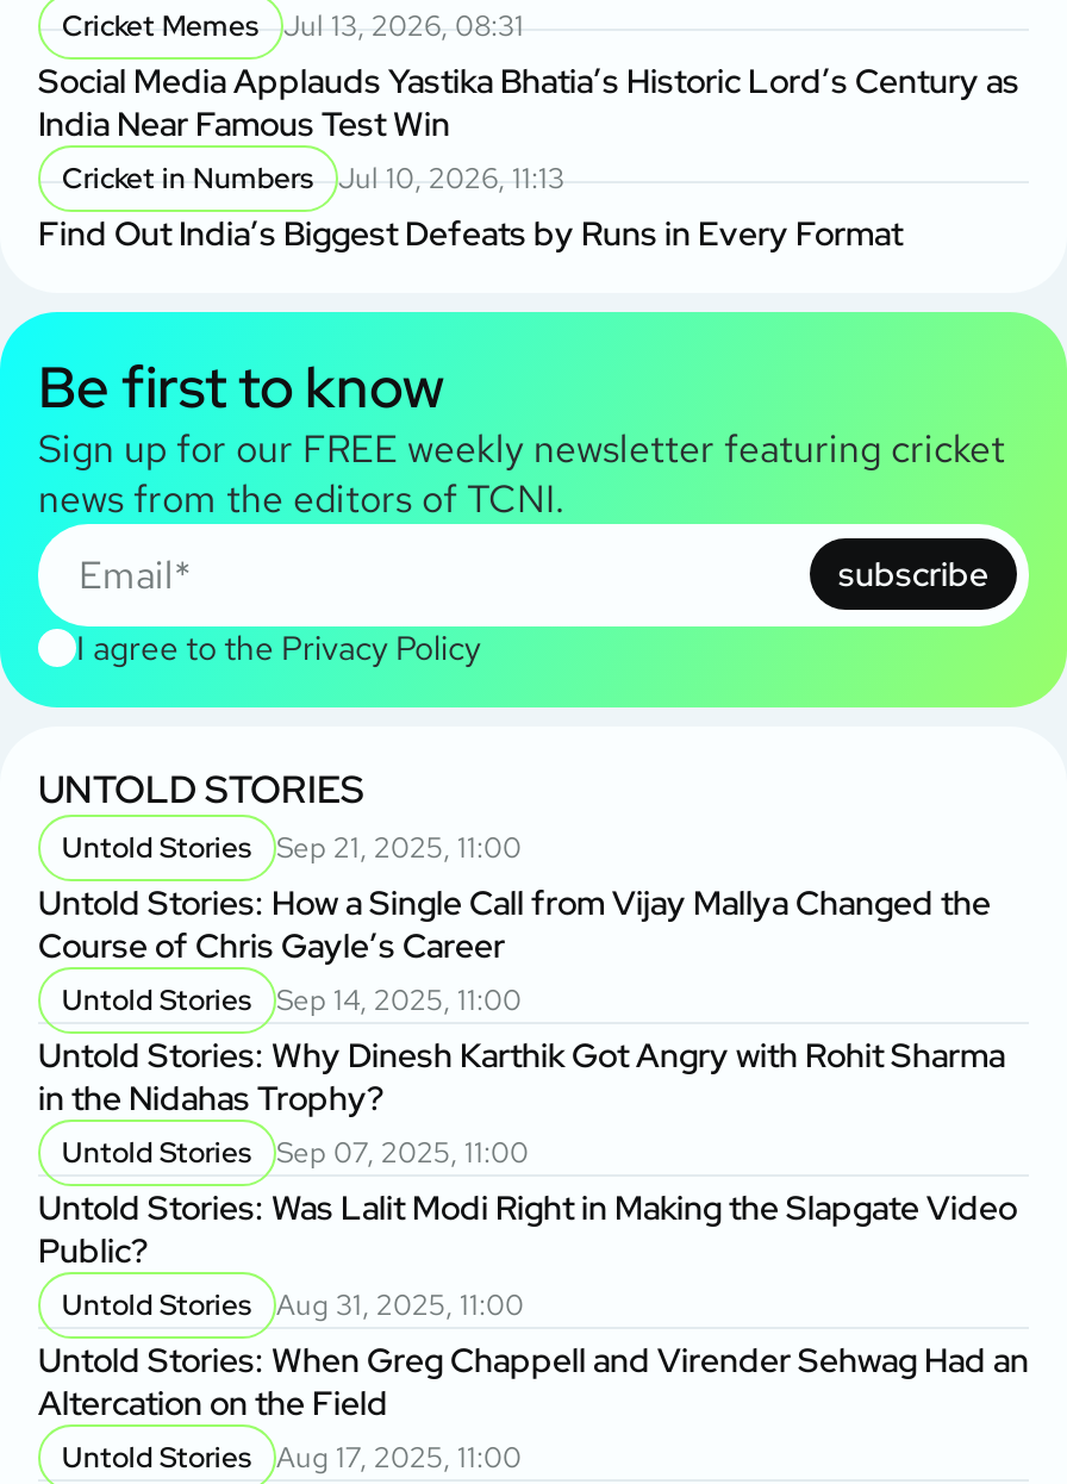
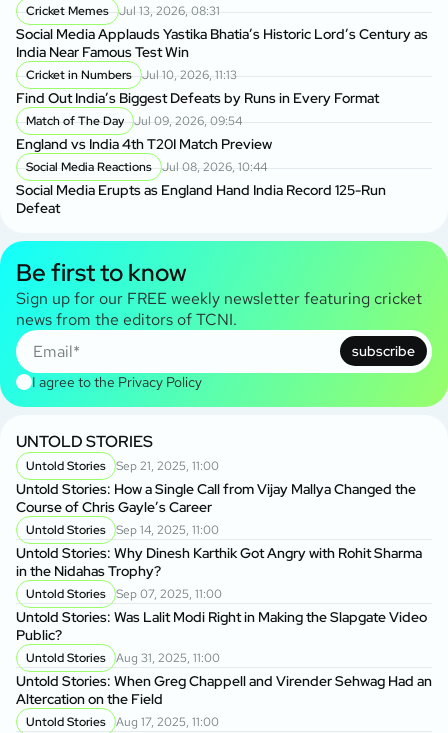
none -> [16,113,386,217] Match of The Day | Jul 09, 2026, 09:54 | England vs India 4th T20I Match Preview | Social Media Reactions | Jul 08, 2026, 10:44 | Social Media Erupts as England Hand India Record 125-Run | Defeat

